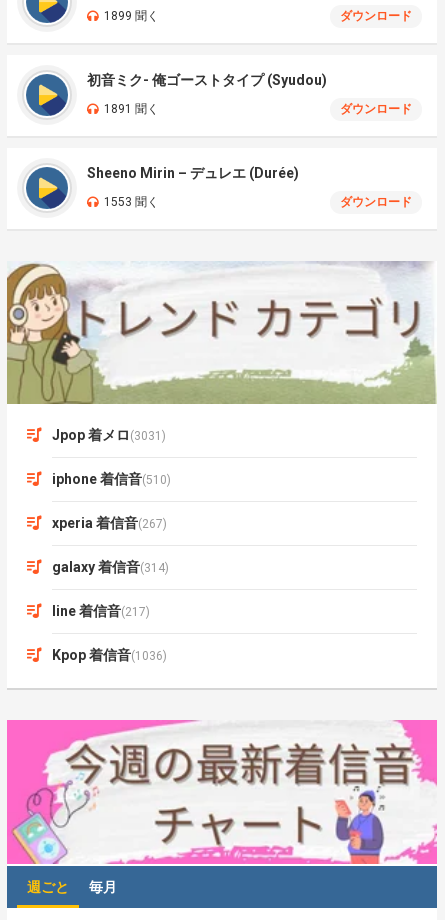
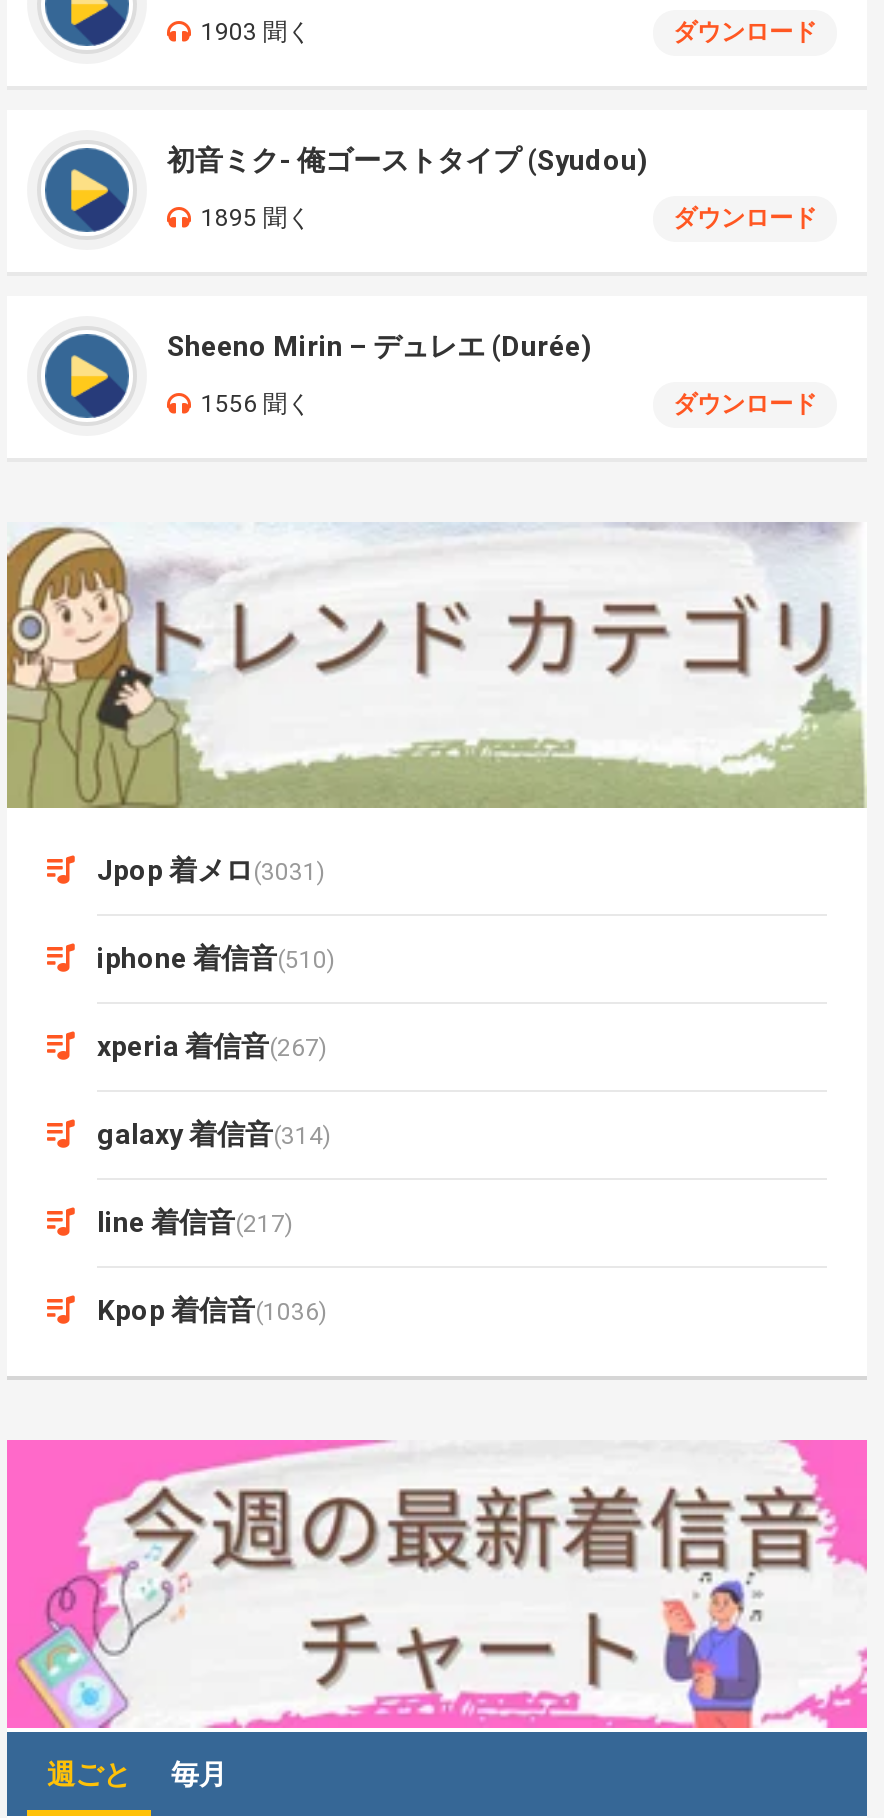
[104,9,159,23] 1899 聞く -> [201,18,311,46] 1903 聞く
[104,102,159,116] 1891 聞く -> [201,204,311,232] 1895 聞く
[104,195,159,209] 1553 聞く -> [201,390,311,418] 1556 聞く

